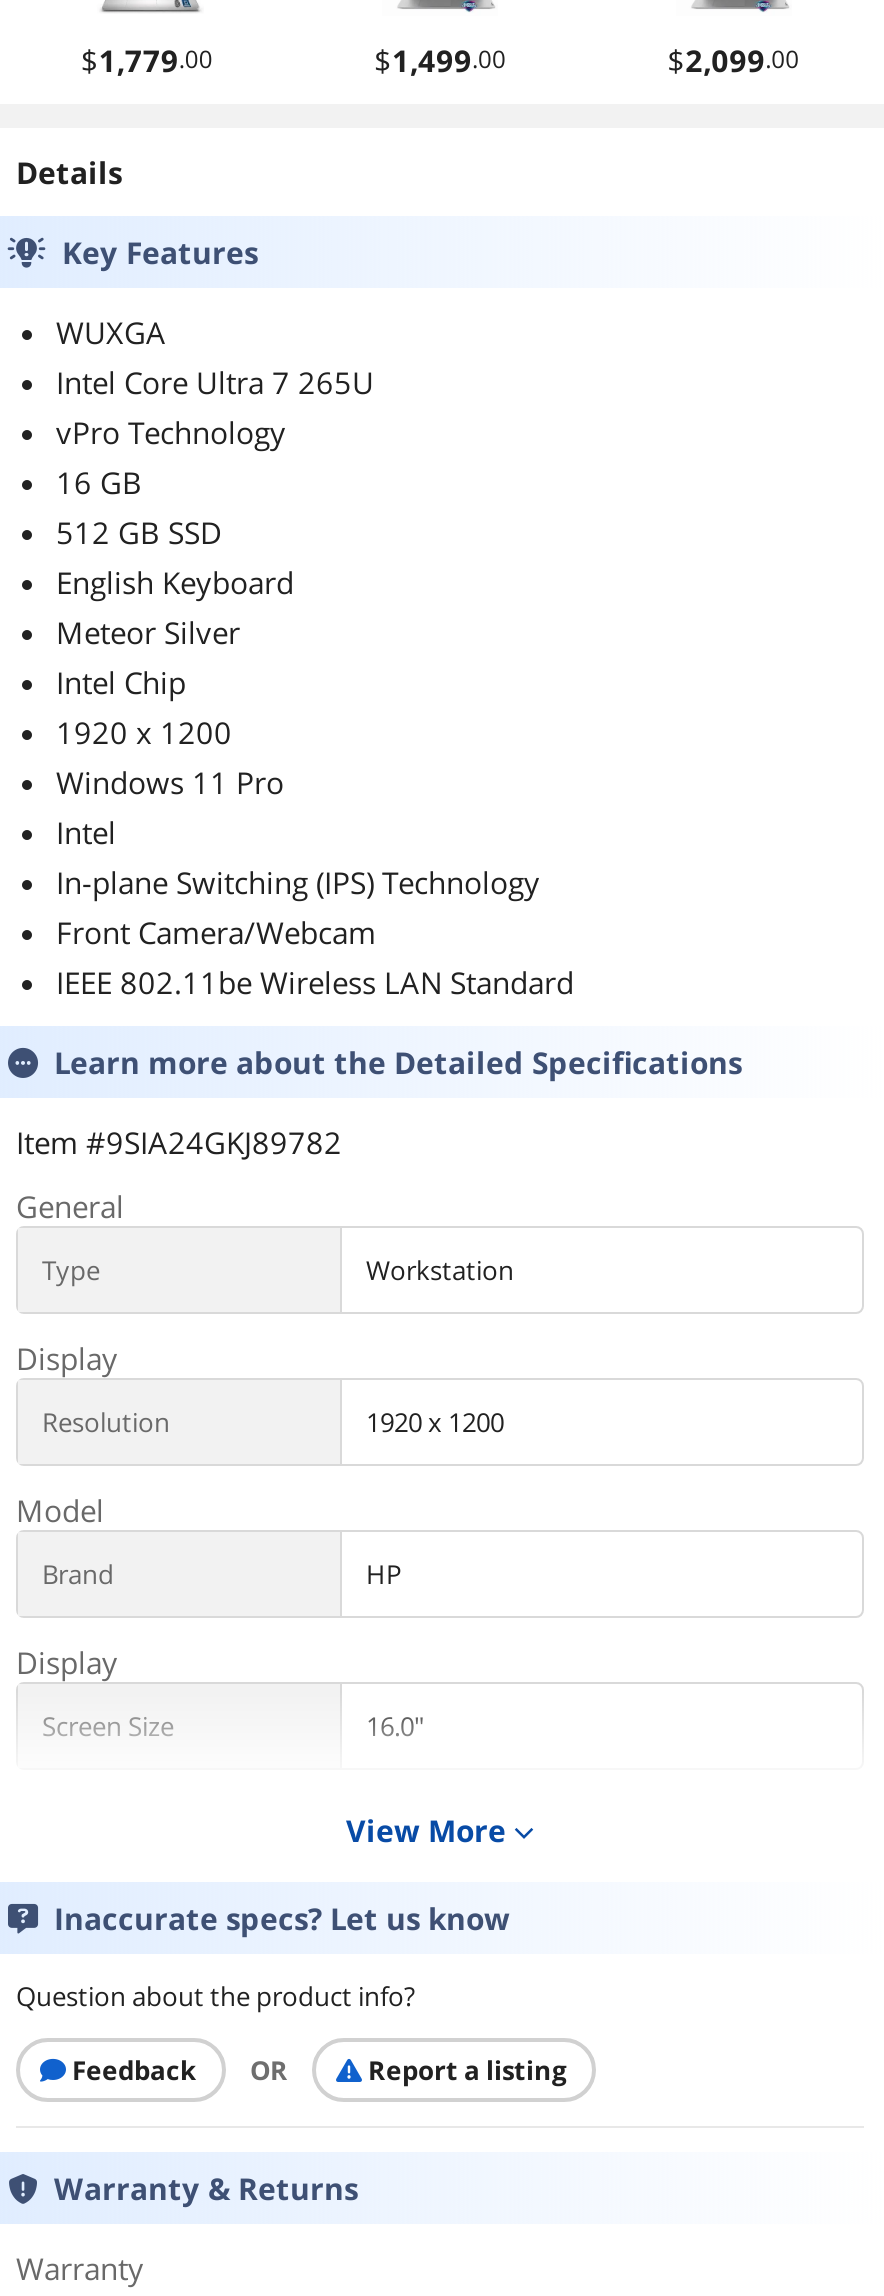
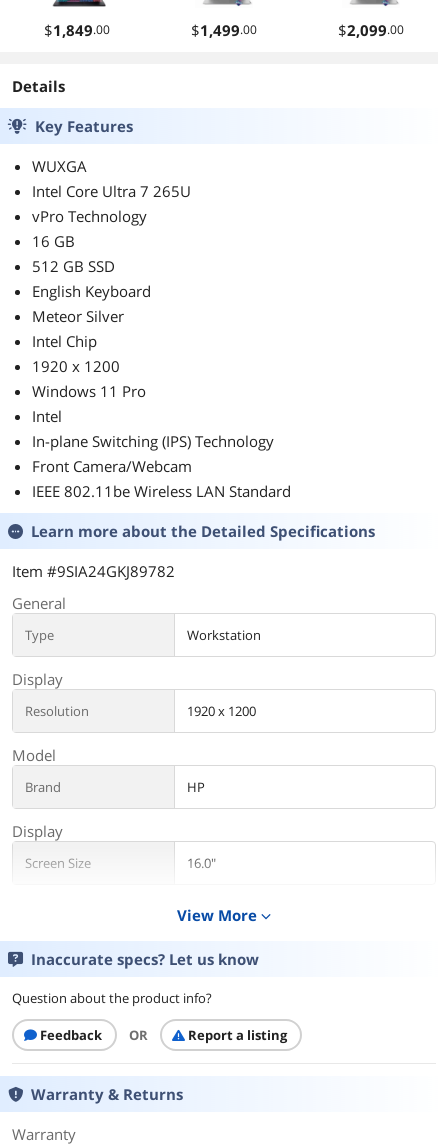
[81,41,213,81] $1,779.00 -> [44,20,110,40] $1,849.00

